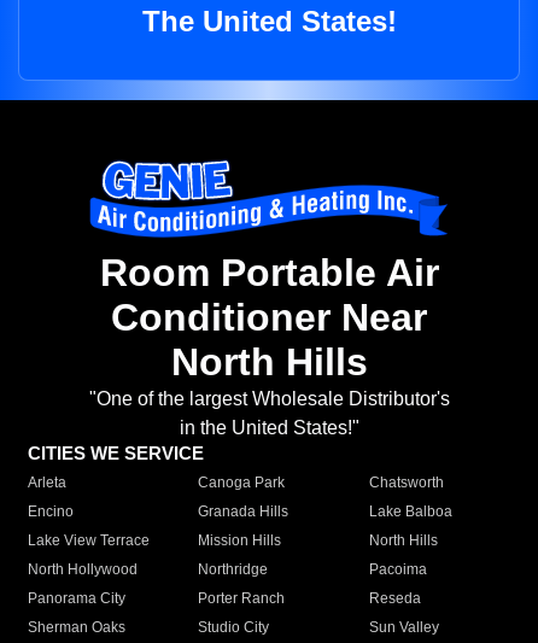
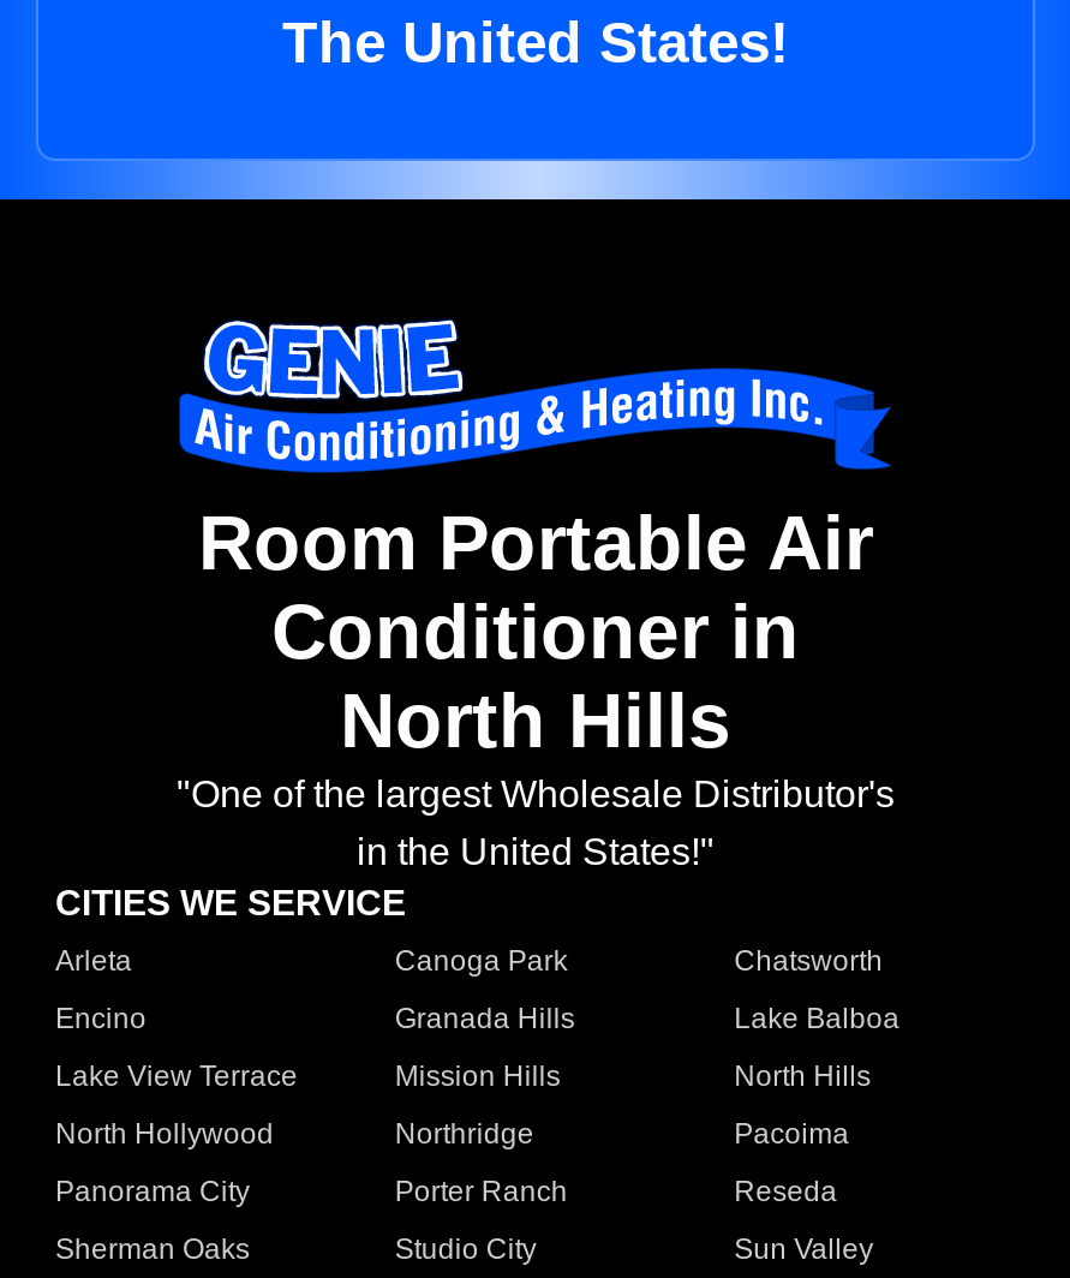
[111,296,427,339] Conditioner Near -> [271,589,800,676] Conditioner in

